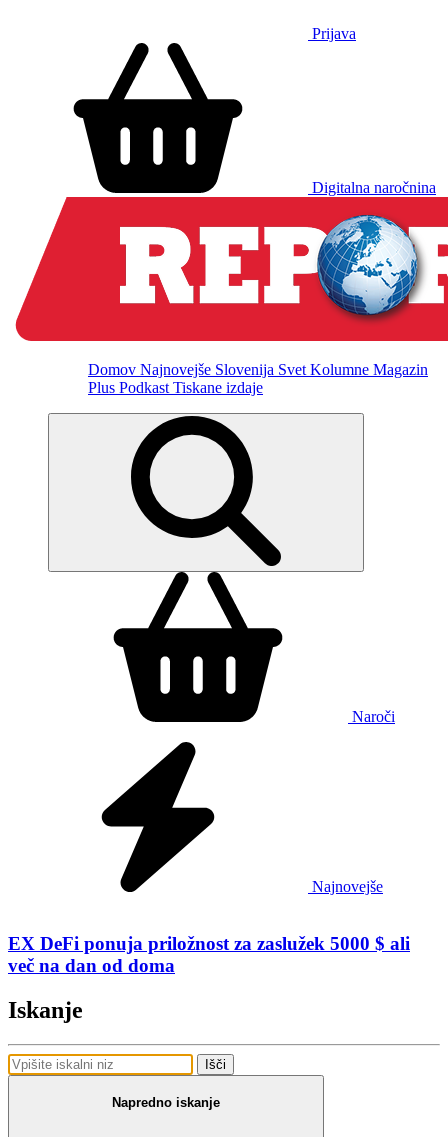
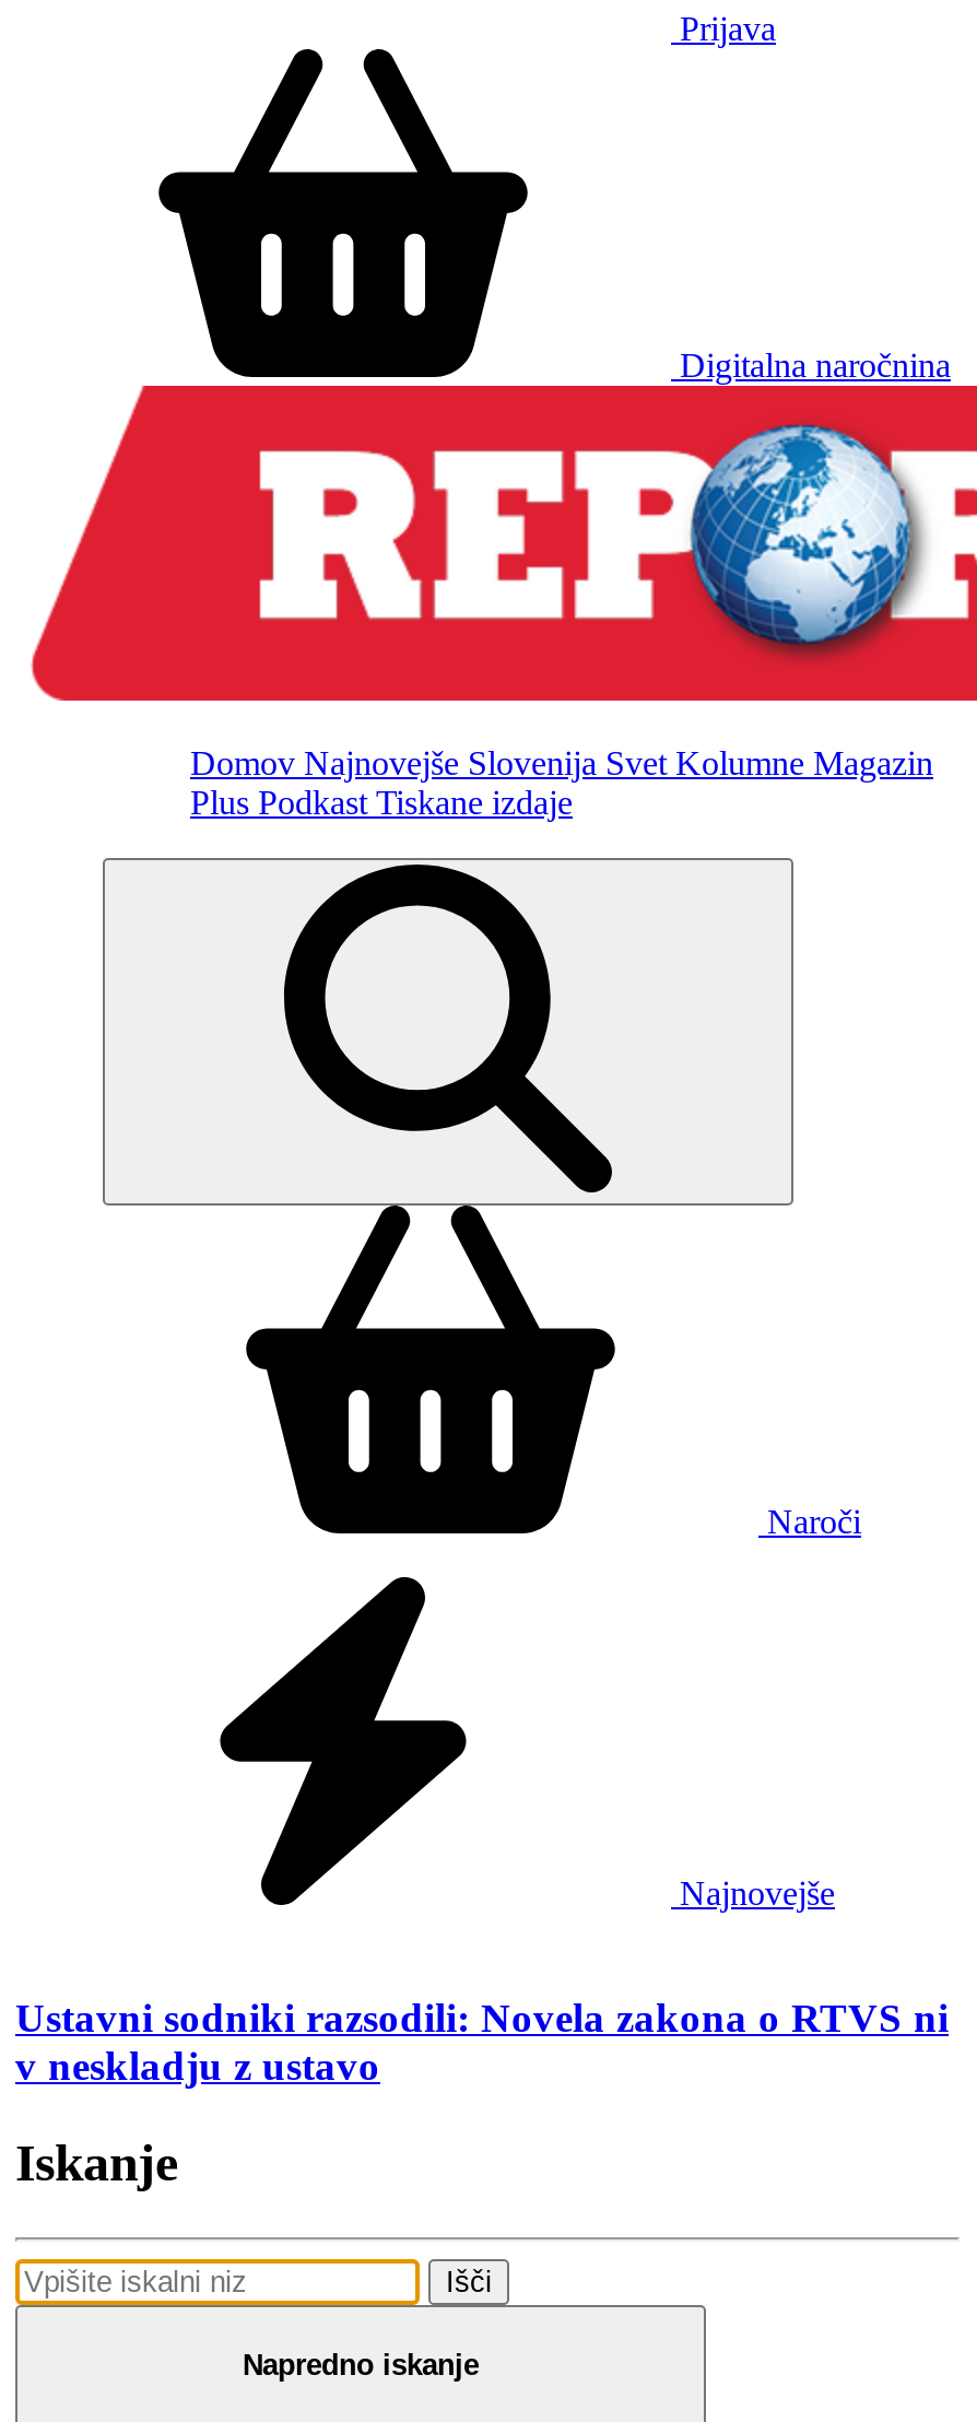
[8,933,410,976] EX DeFi ponuja priložnost za zaslužek 5000 $ ali | več na dan od doma -> [15,1994,949,2088] Ustavni sodniki razsodili: Novela zakona o RTVS ni | v neskladju z ustavo

